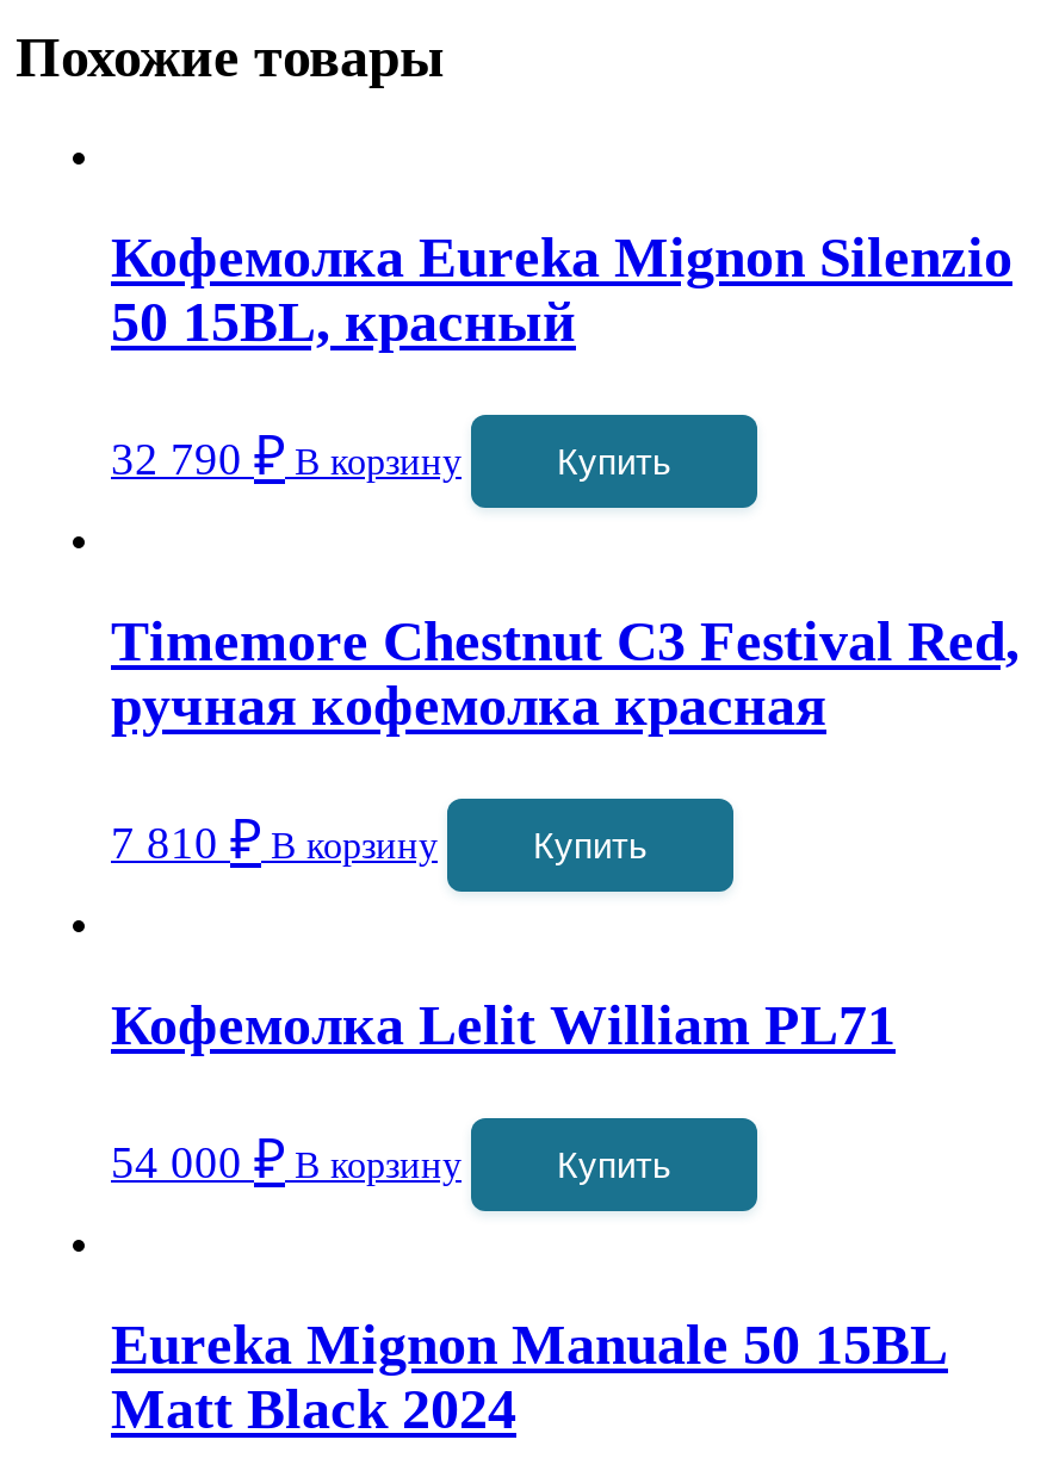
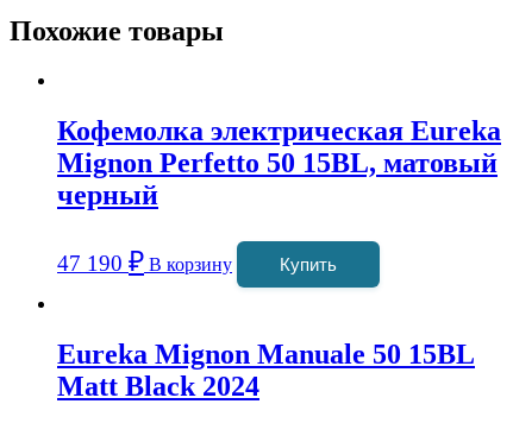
[111,227,1020,1189] Кофемолка Eureka Mignon Silenzio | 50 15BL, красный | 32 790 ₽ В корзину | Купить | Timemore Chestnut C3 Festival Red, | ручная кофемолка красная | 7 810 ₽ В корзину | Купить | Кофемолка Lelit William PL71 | 54 000 ₽ В корзину -> [57,116,501,277] Кофемолка электрическая Eureka | Mignon Perfetto 50 15BL, матовый | черный | 47 190 ₽ В корзину

